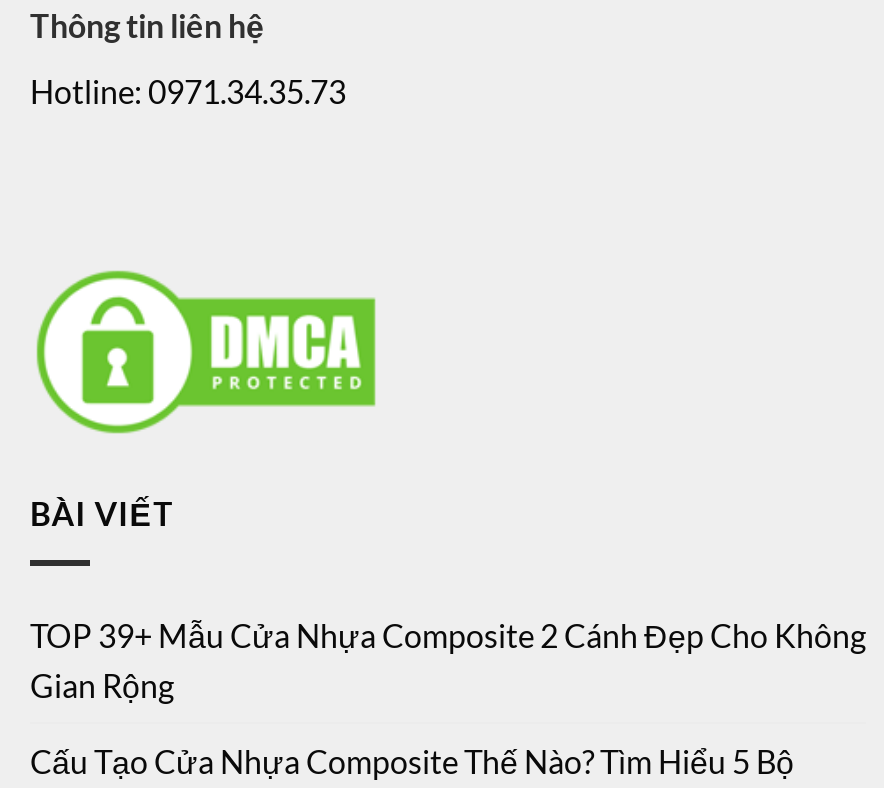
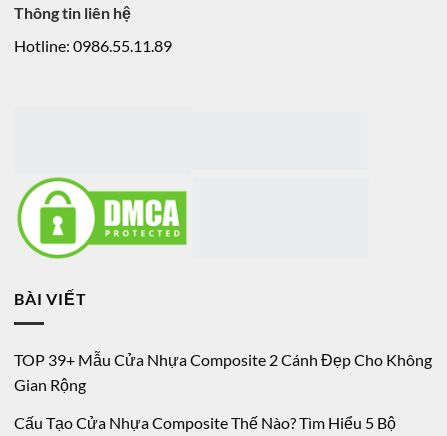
[30,72,346,110] Hotline: 0971.34.35.73 -> [14,36,172,55] Hotline: 0986.55.11.89

